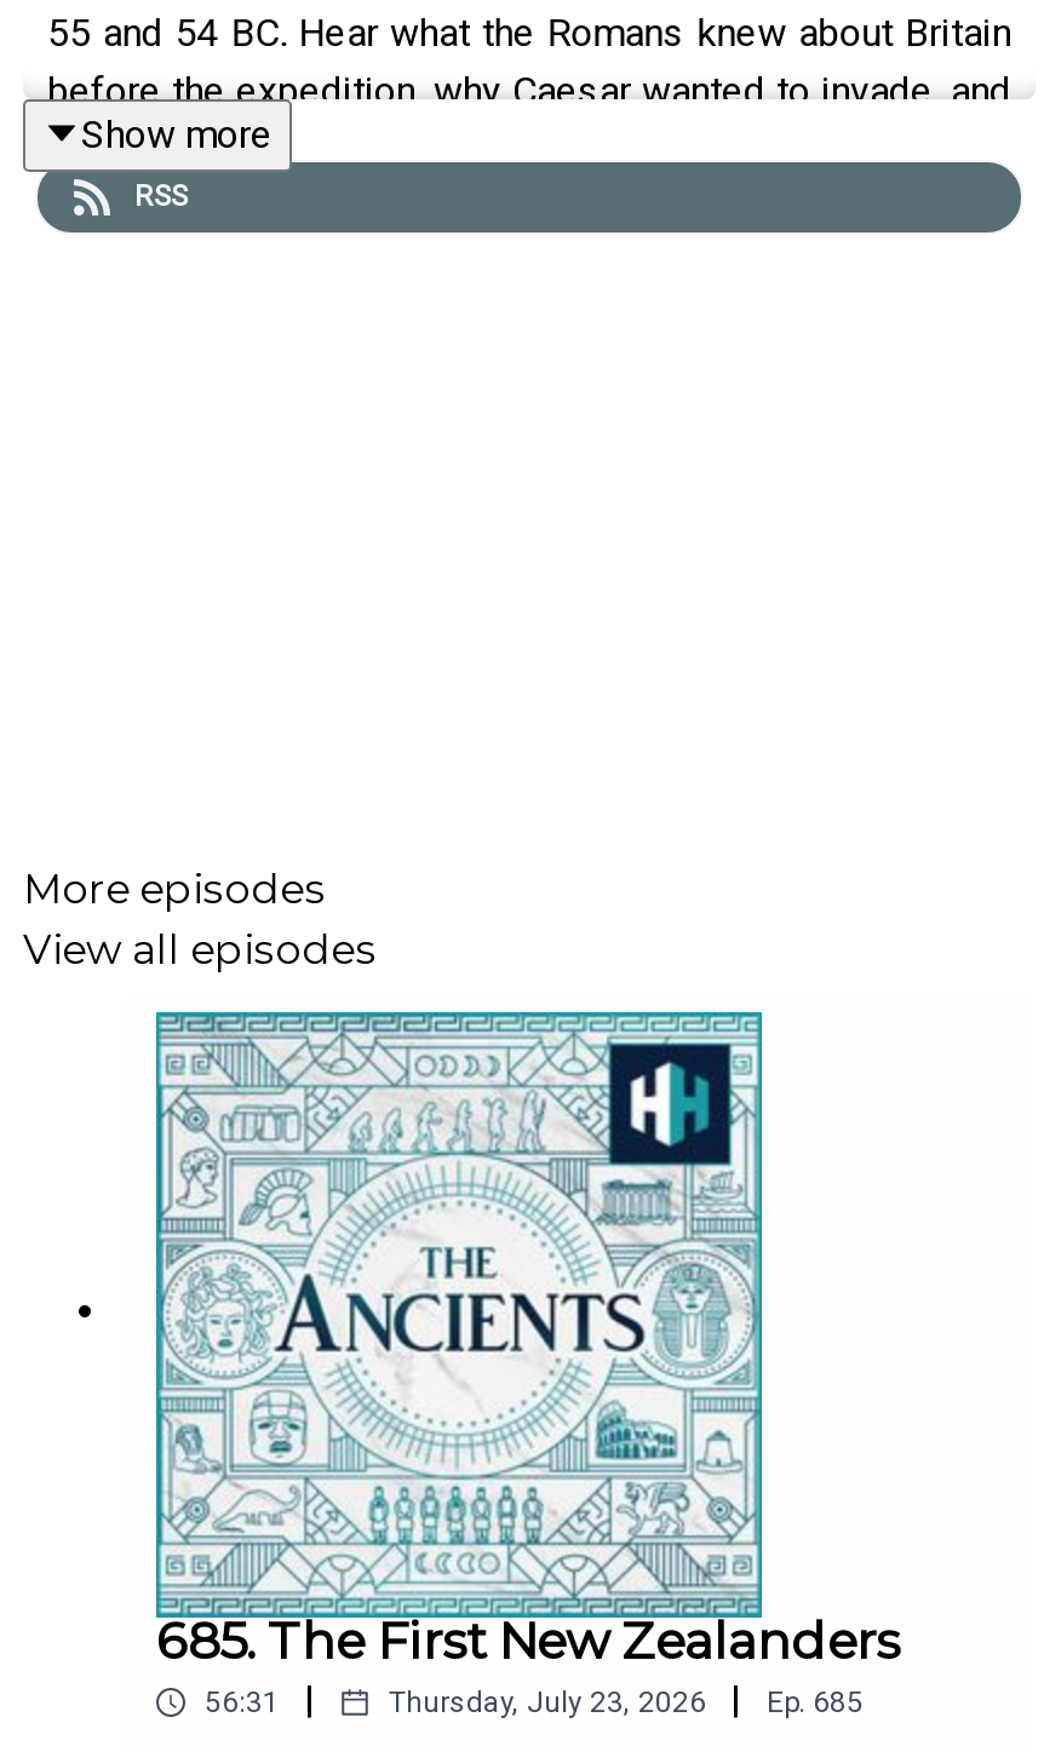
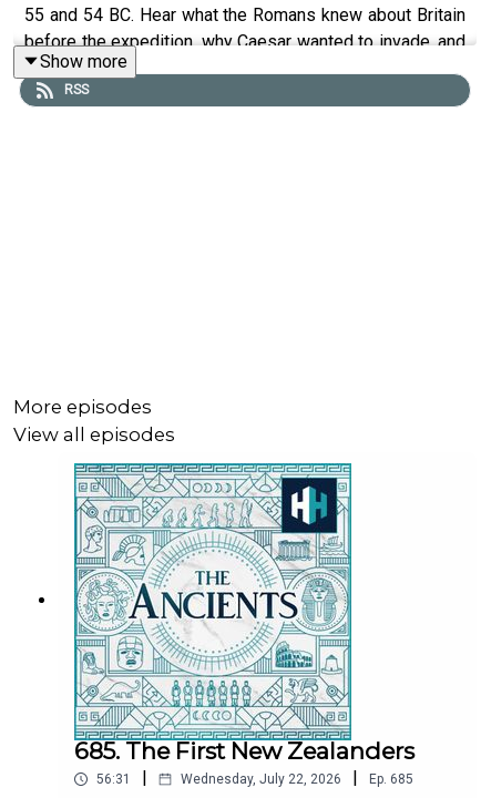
[389,1686,706,1720] Thursday, July 23, 2026 -> [181,772,341,787] Wednesday, July 22, 2026

